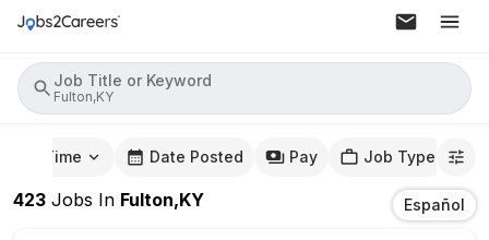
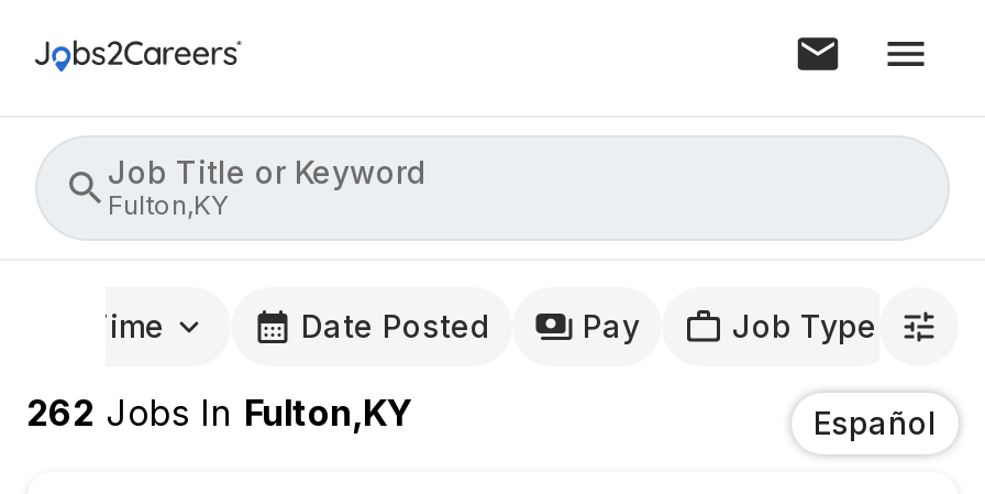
[13,189,204,211] 423 Jobs In Fulton,KY -> [26,391,413,435] 262 Jobs In Fulton,KY

